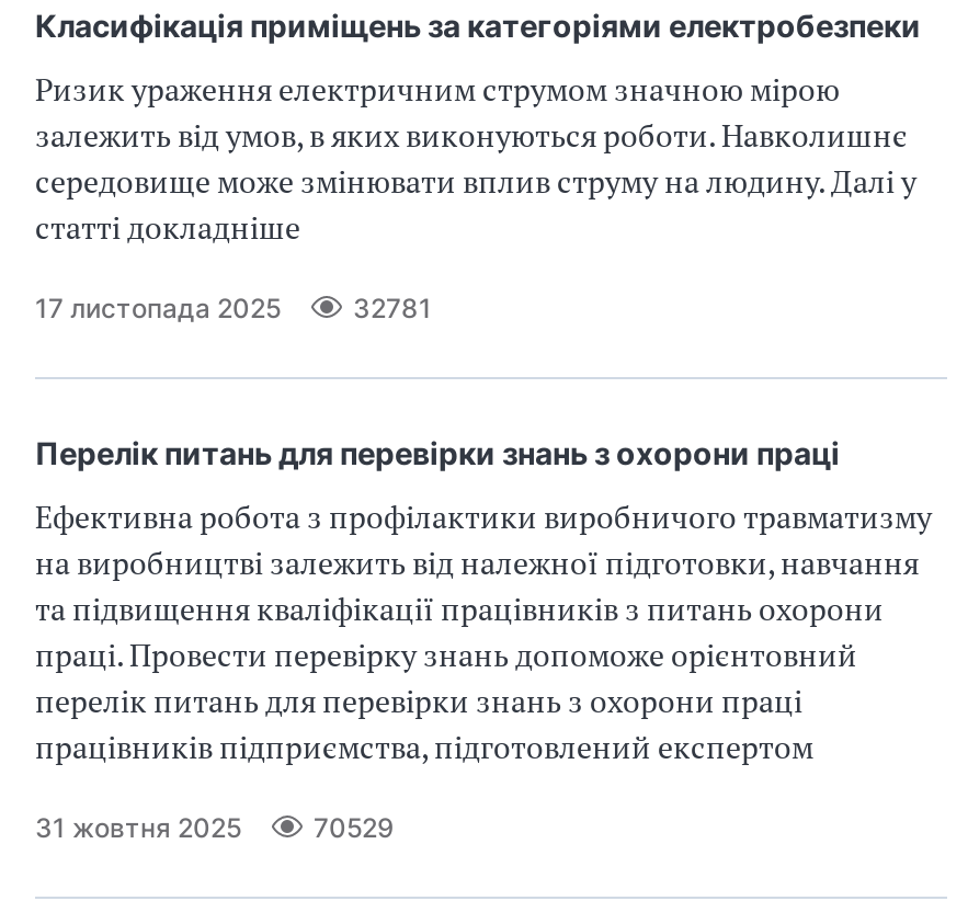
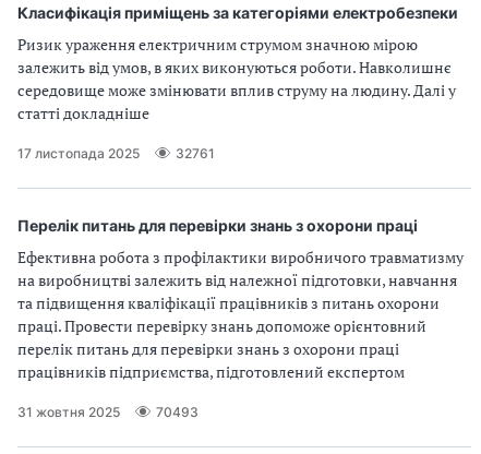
[353,290,432,323] 32781 -> [176,145,215,161] 32761
[314,810,395,843] 70529 -> [156,403,199,420] 70493

